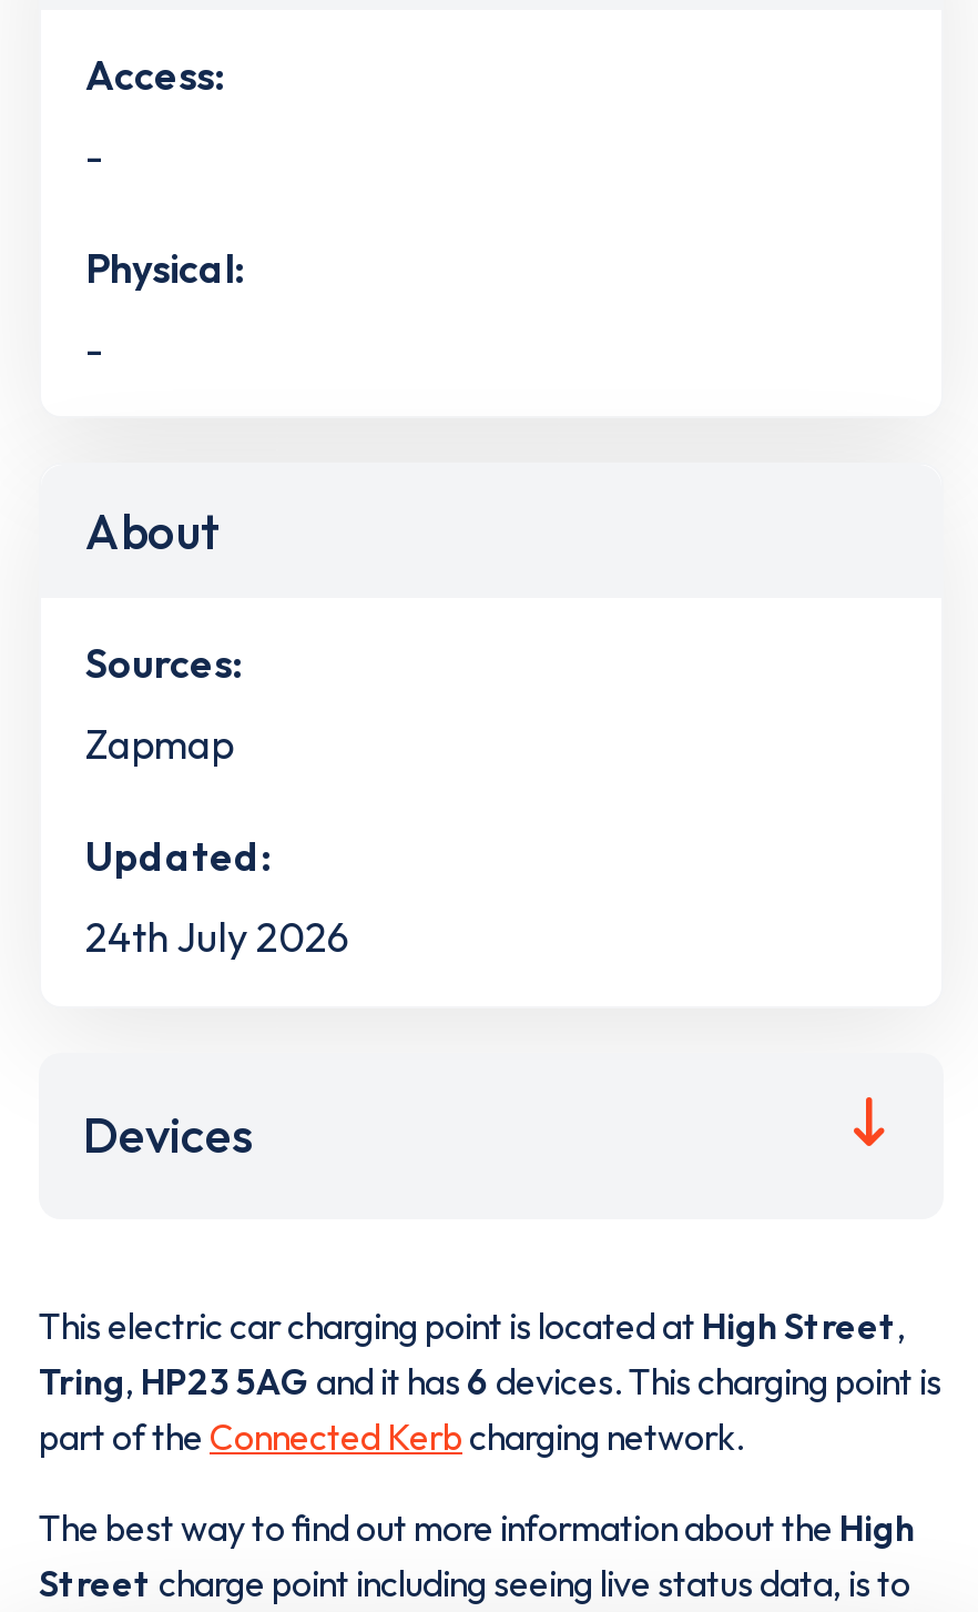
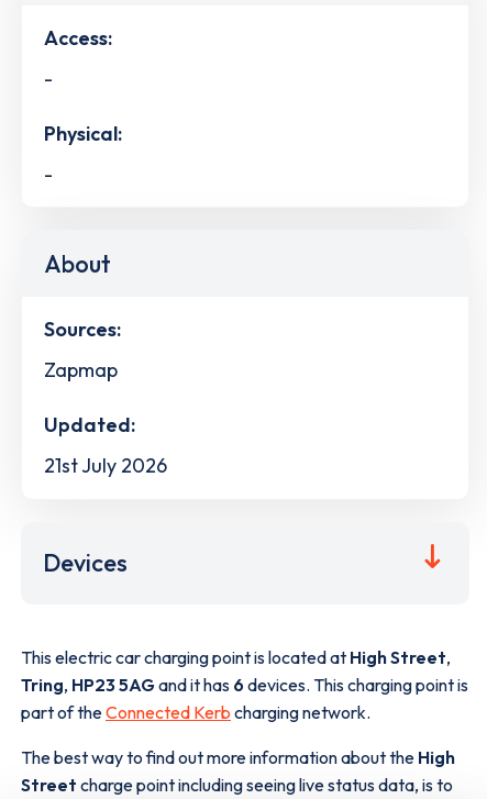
[85,913,349,964] 24th July 2026 -> [44,453,167,478] 21st July 2026

